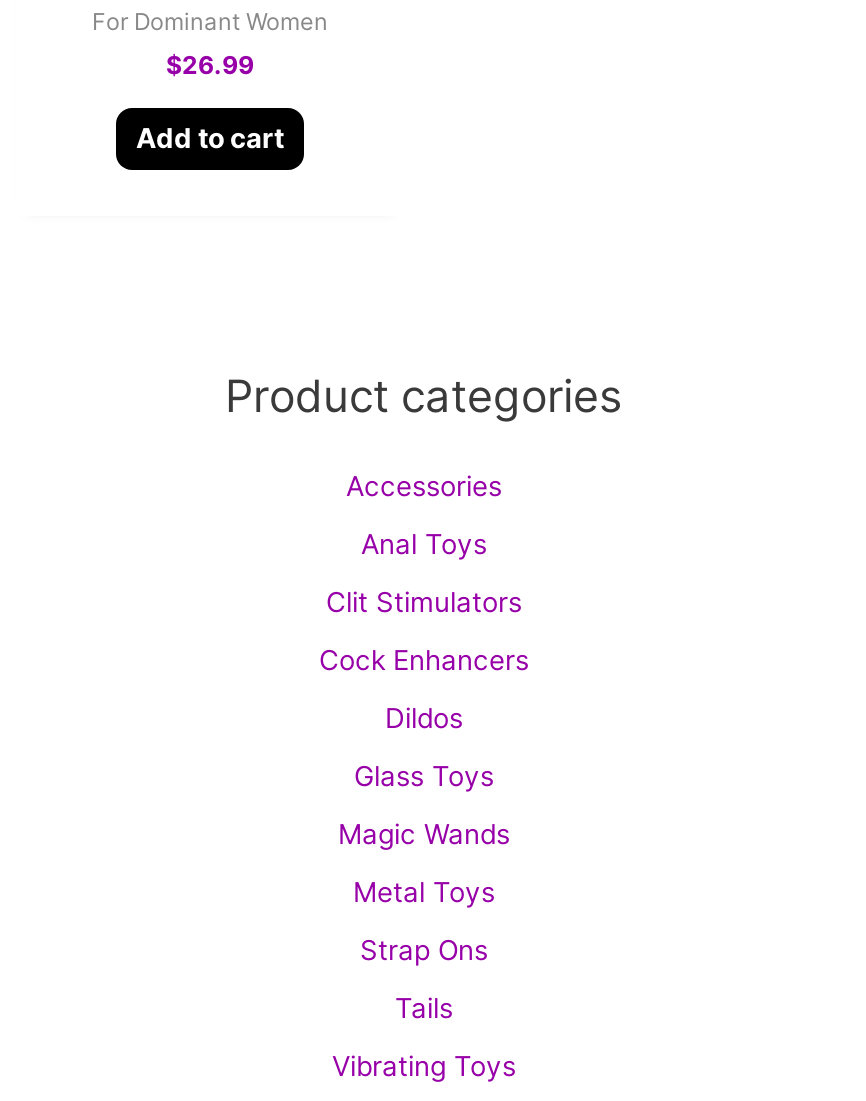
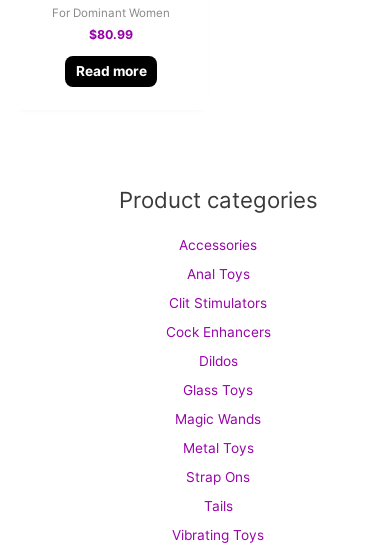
[166,50,254,80] $26.99 -> [89,27,133,42] $80.99
[136,122,284,154] Add to cart -> [75,63,146,79] Read more

